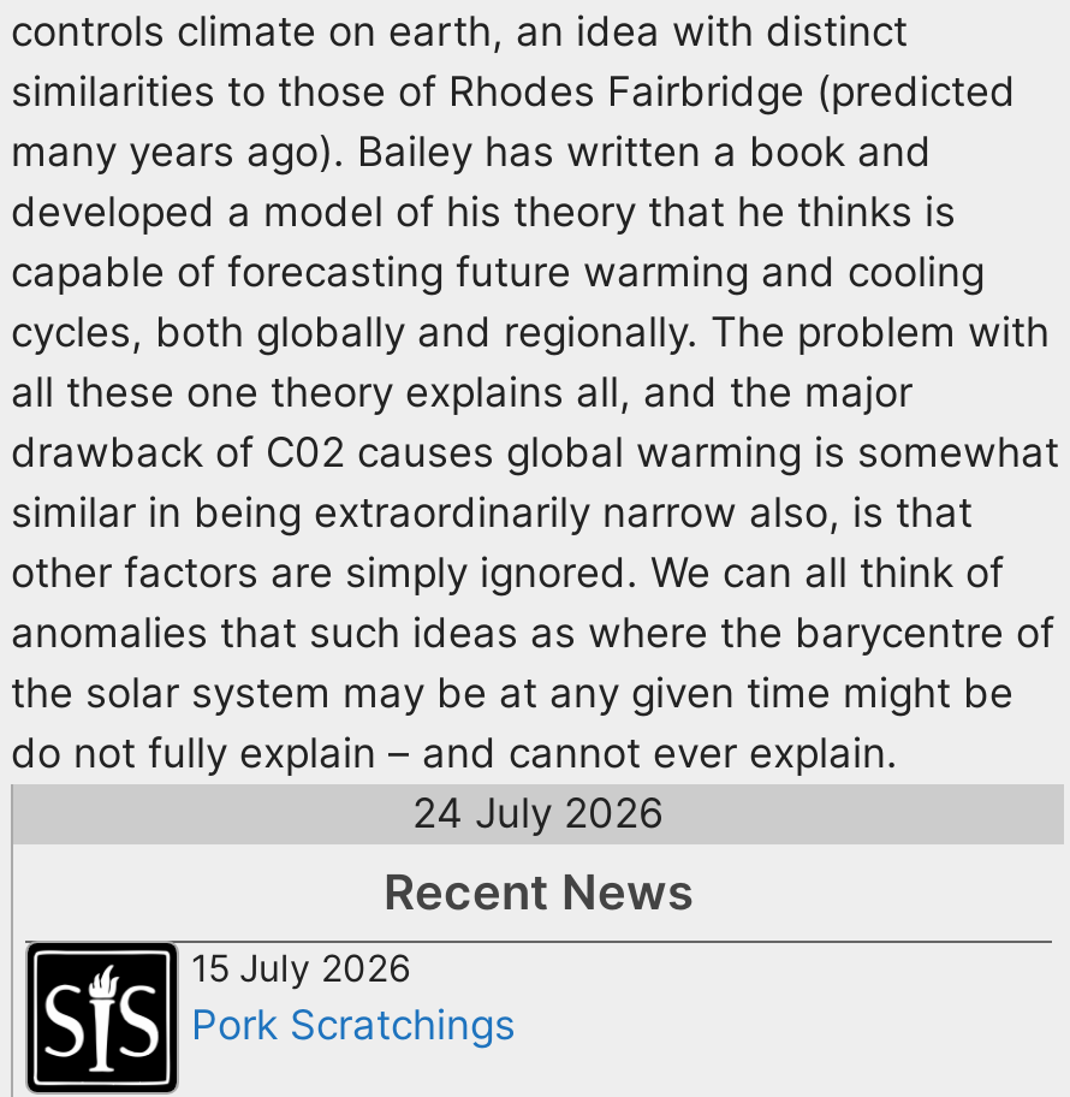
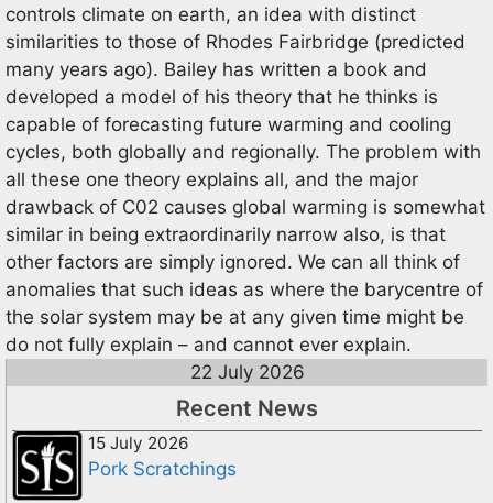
[412,788,665,836] 24 July 2026 -> [190,360,304,382] 22 July 2026

